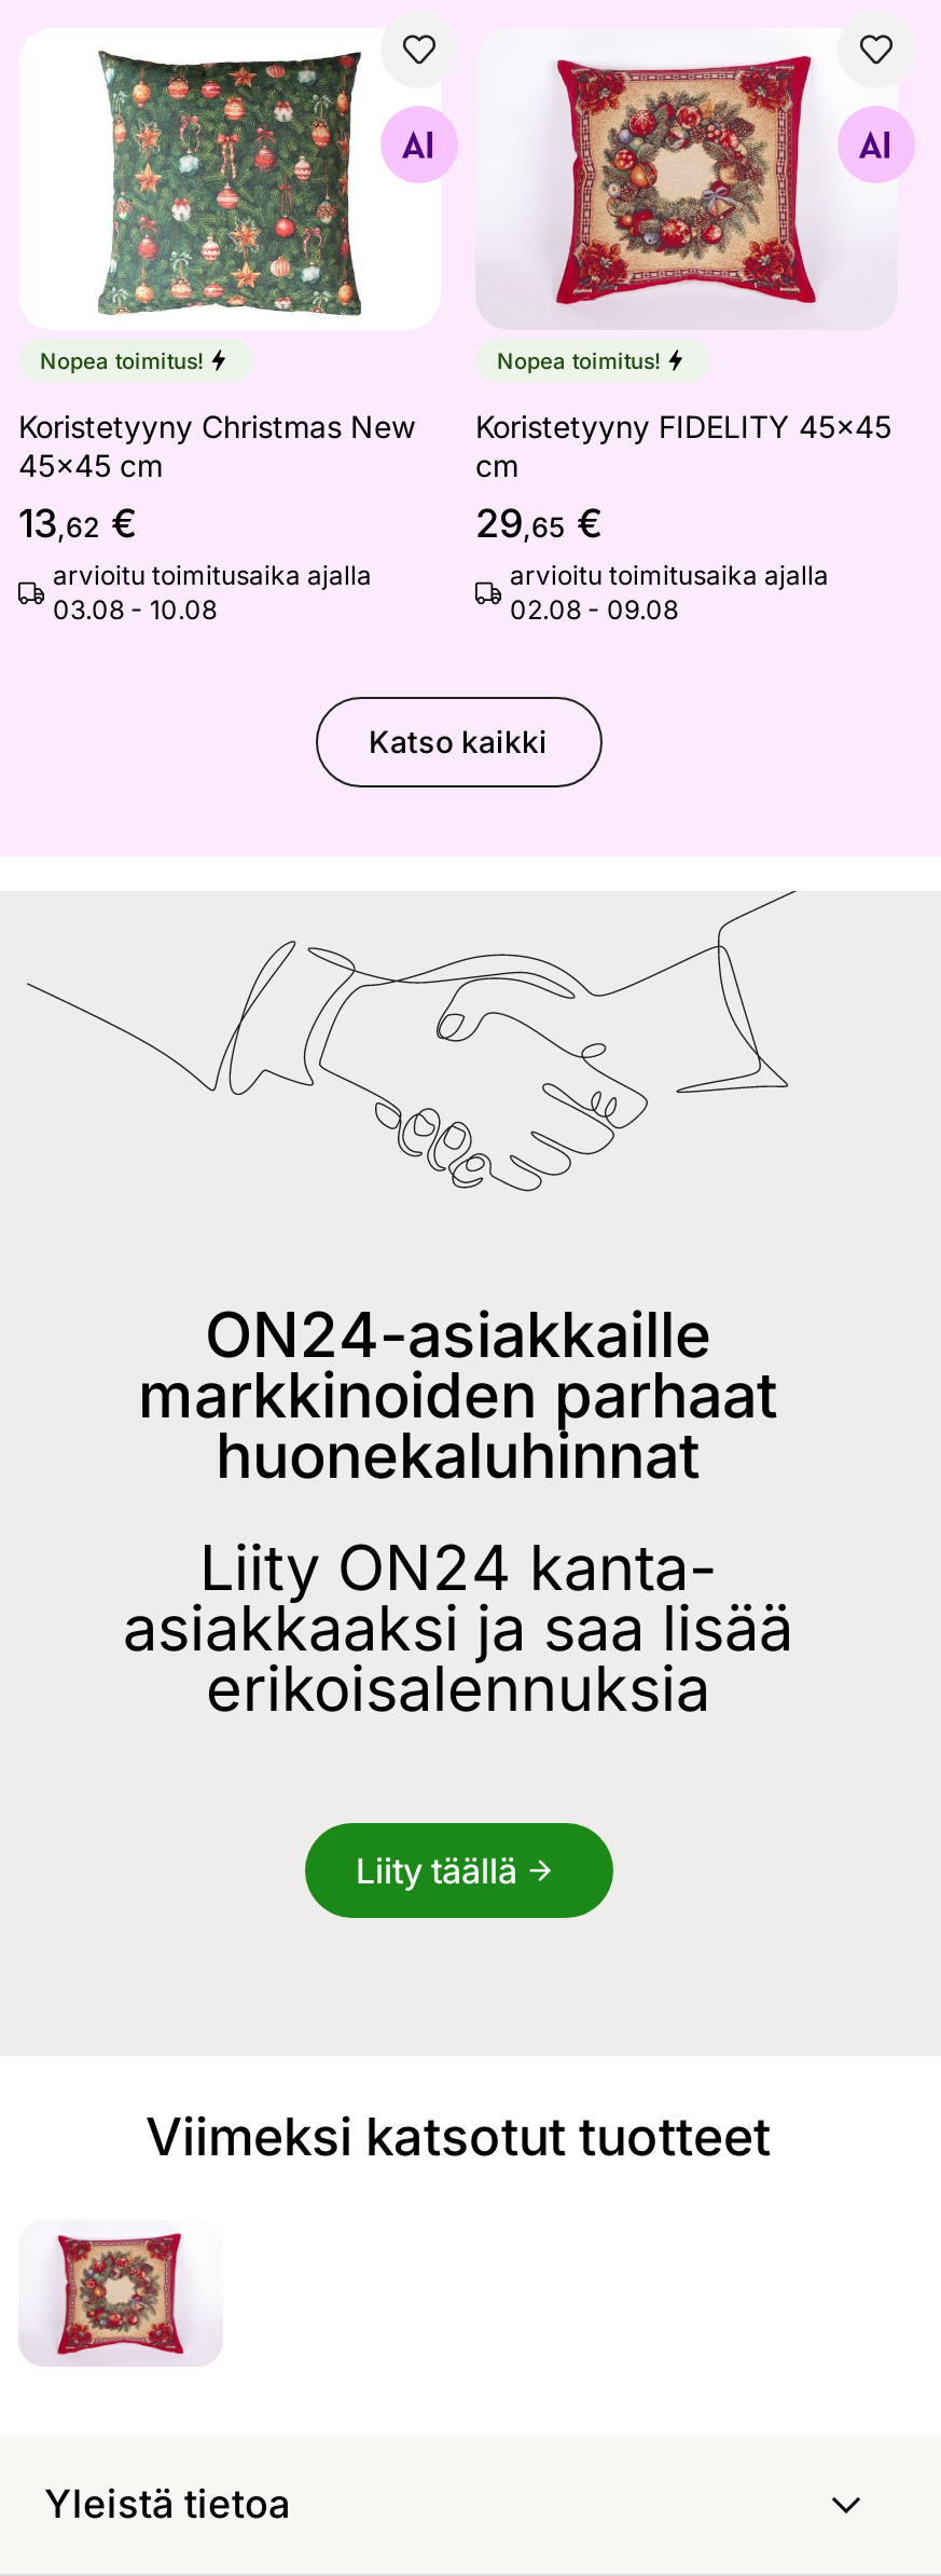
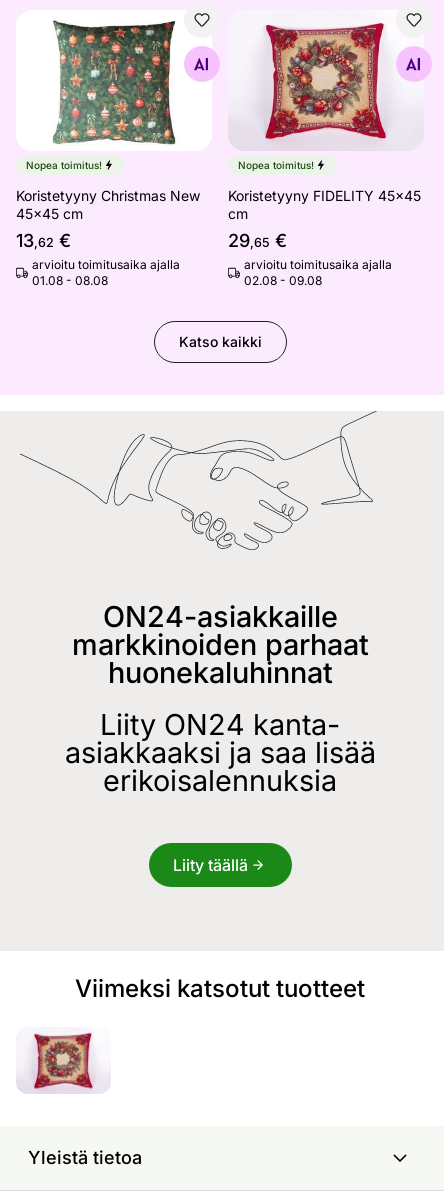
[53,594,217,626] 03.08 - 10.08 -> [32,273,108,288] 01.08 - 08.08

